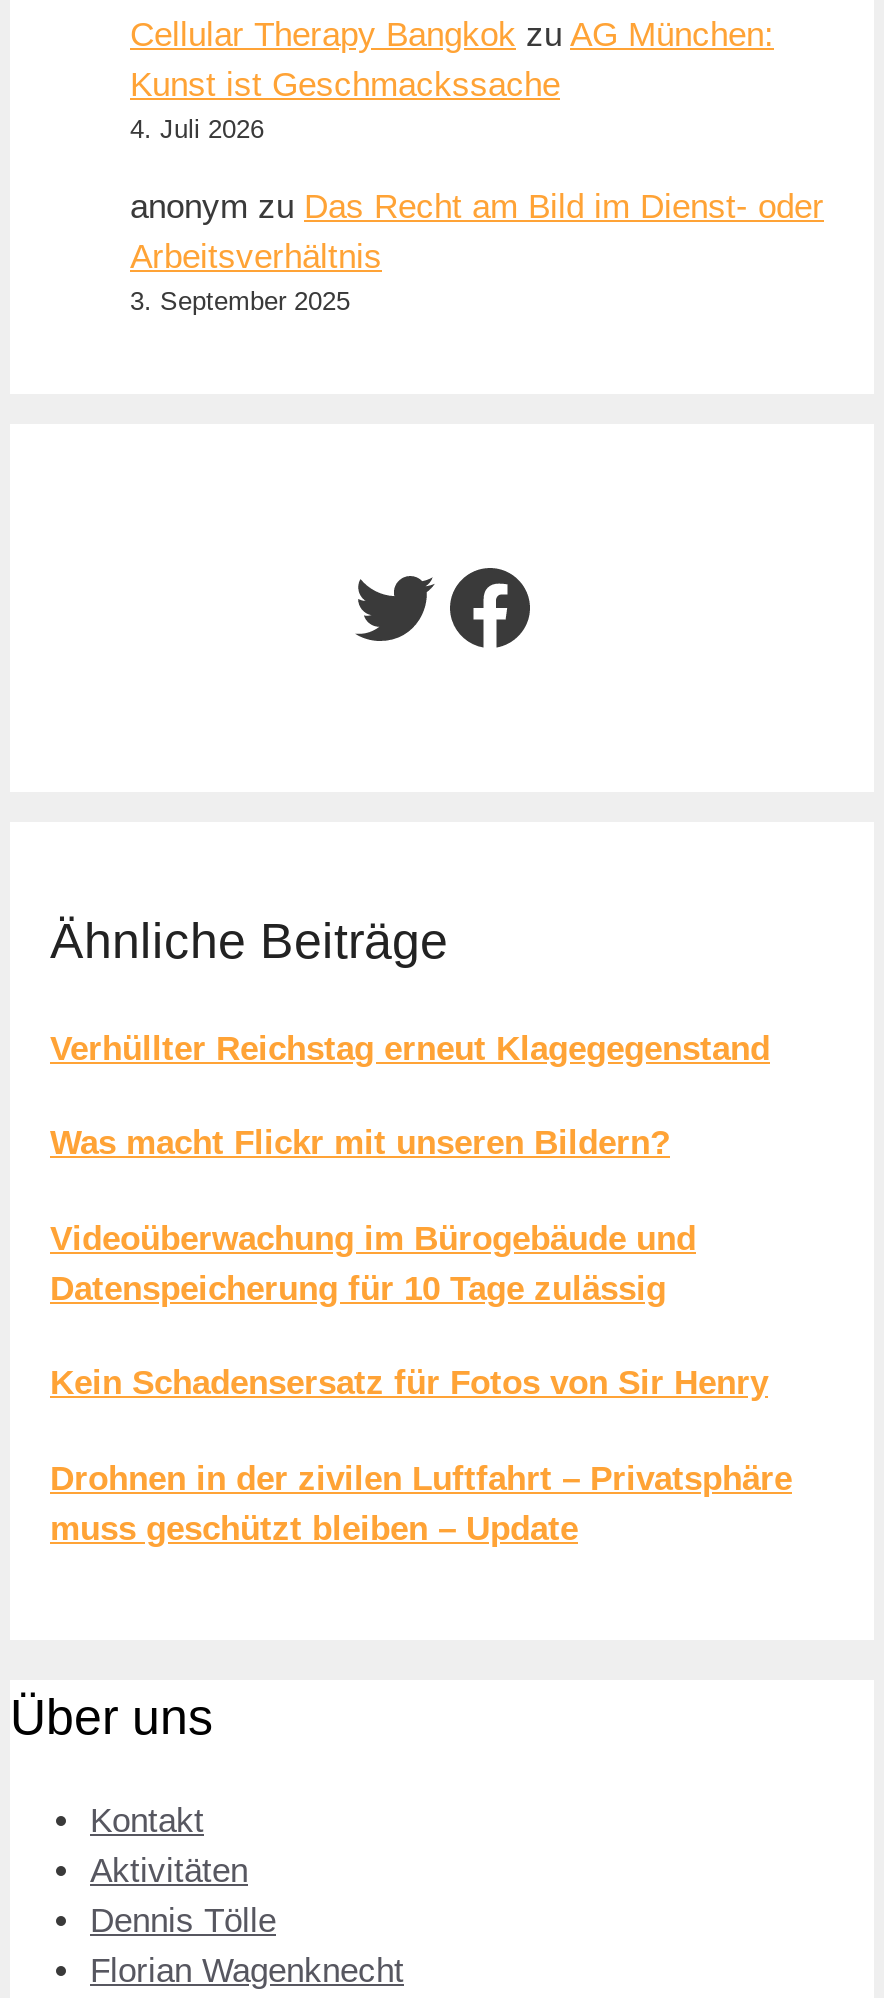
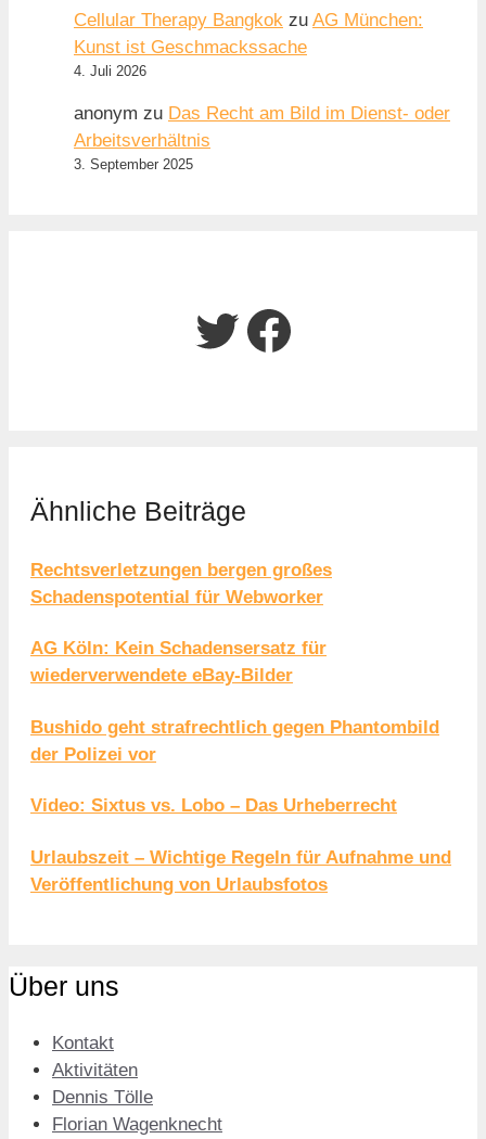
[50,1029,770,1067] Verhüllter Reichstag erneut Klagegegenstand -> [30,559,332,607] Rechtsverletzungen bergen großes | Schadenspotential für Webworker
[50,1124,670,1162] Was macht Flickr mit unseren Bildern? -> [30,638,327,686] AG Köln: Kein Schadensersatz für | wiederverwendete eBay-Bilder
[50,1220,696,1308] Videoüberwachung im Bürogebäude und | Datenspeicherung für 10 Tage zulässig -> [30,717,439,765] Bushido geht strafrechtlich gegen Phantombild | der Polizei vor
[50,1365,768,1403] Kein Schadensersatz für Fotos von Sir Henry -> [30,796,397,816] Video: Sixtus vs. Lobo – Das Urheberrecht
[50,1460,792,1548] Drohnen in der zivilen Luftfahrt – Privatsphäre | muss geschützt bleiben – Update -> [30,847,451,895] Urlaubszeit – Wichtige Regeln für Aufnahme und | Veröffentlichung von Urlaubsfotos

